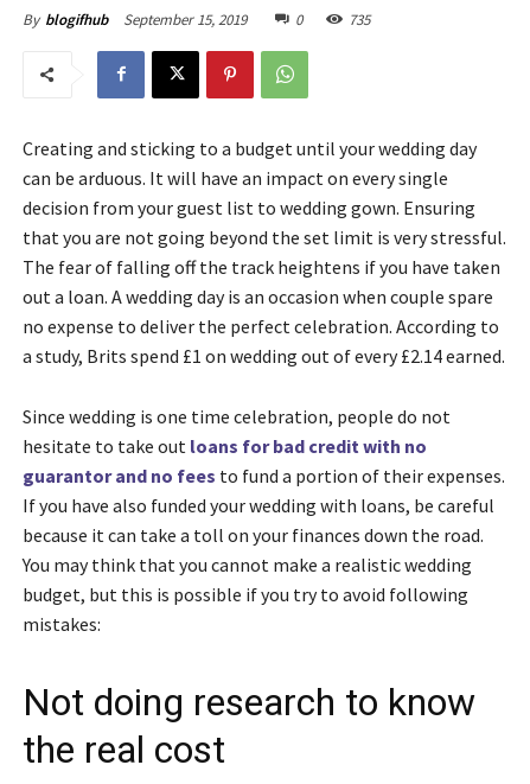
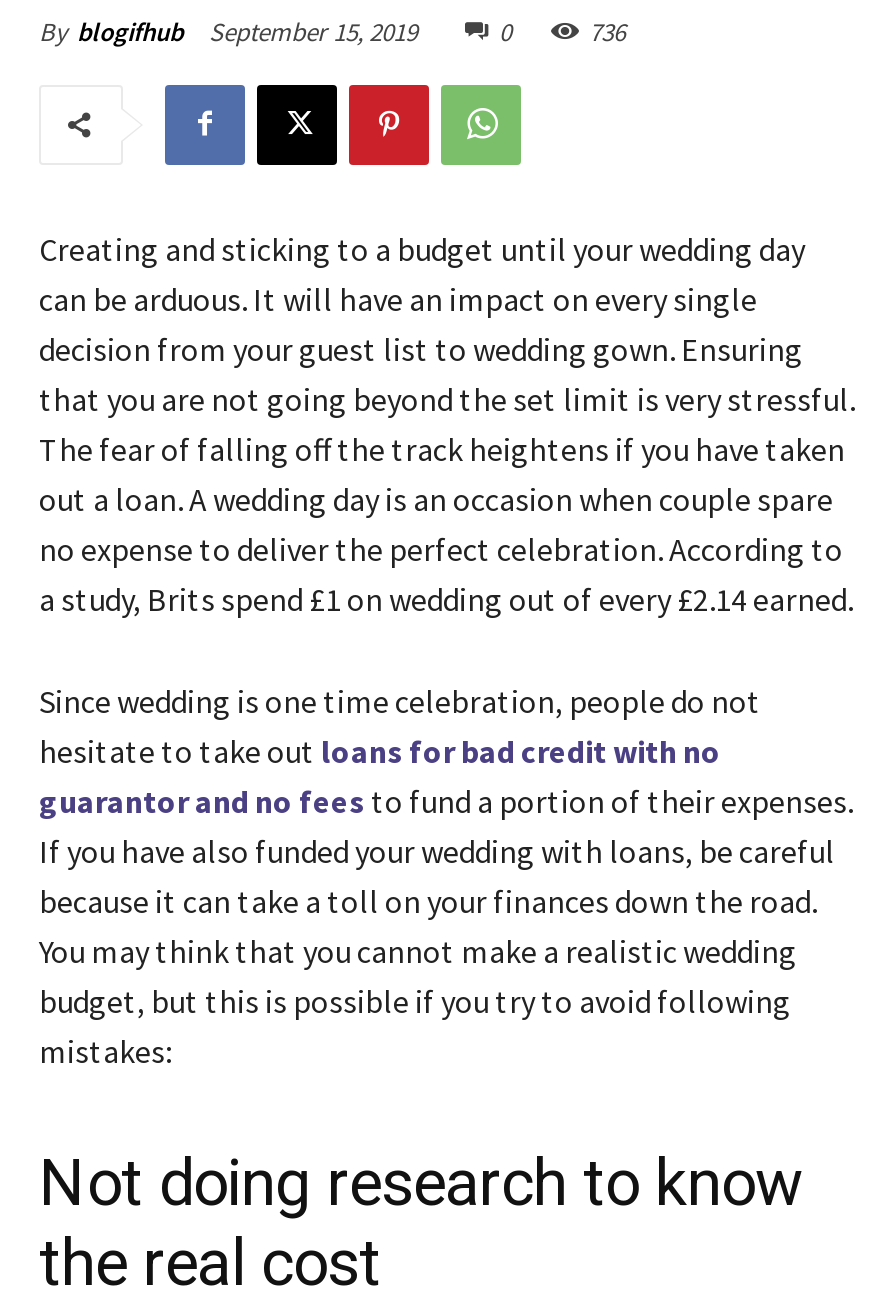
[349,9,370,29] 735 -> [589,14,625,48] 736

